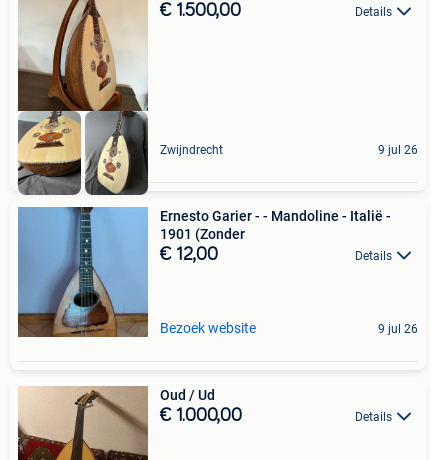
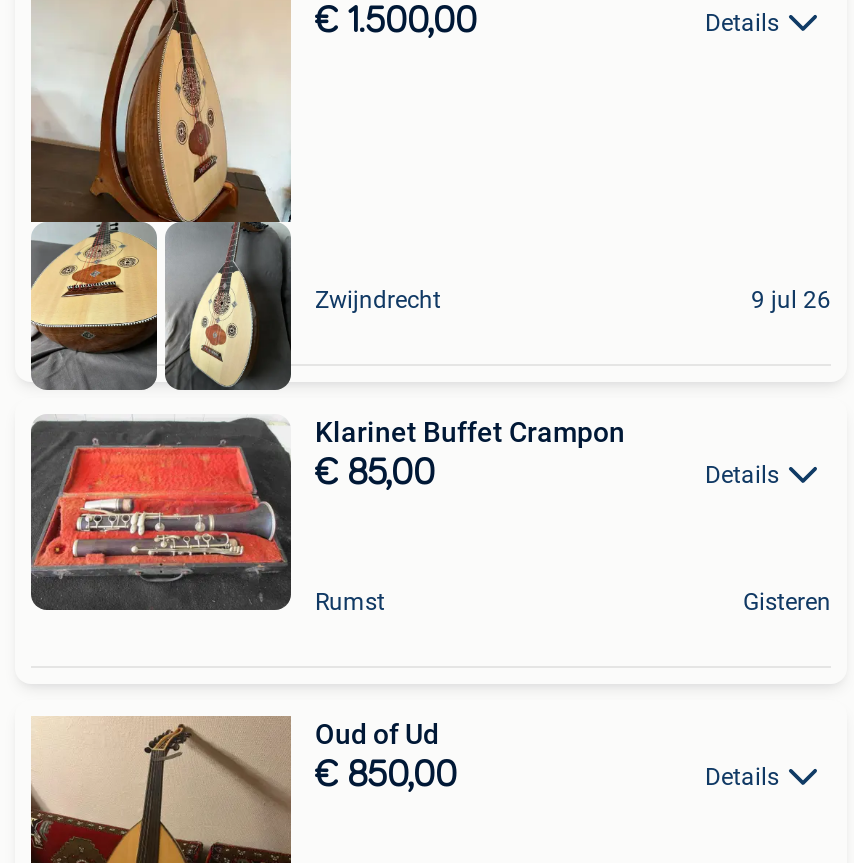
[17,206,391,338] [image] | Ernesto Garier - - Mandoline - Italië - | 1901 (Zonder | € 12,00 -> [29,414,625,618] [image] | Klarinet Buffet Crampon | € 85,00
[160,320,418,336] Bezoek website | 9 jul 26 -> [315,587,831,615] Rumst | Gisteren
[160,387,242,425] Oud / Ud | € 1.000,00 -> [315,717,457,793] Oud of Ud | € 850,00

